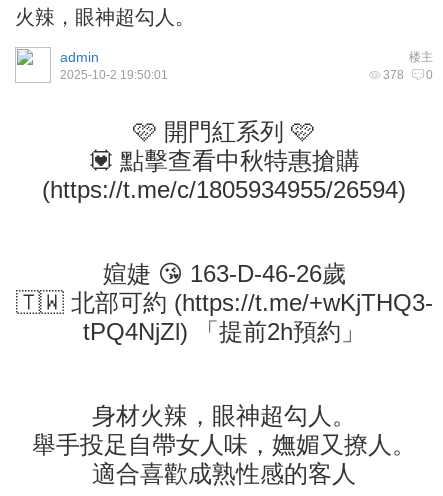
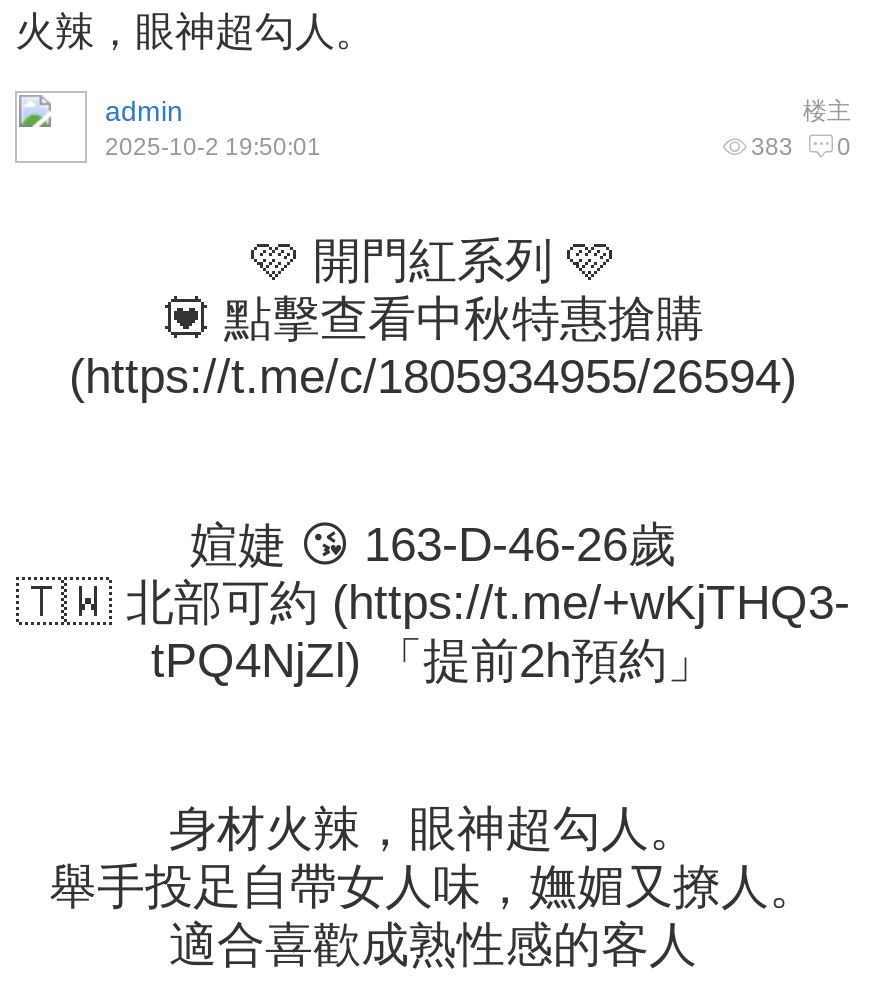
[383,68,433,82] 378 0 -> [751,133,851,161] 383 0

